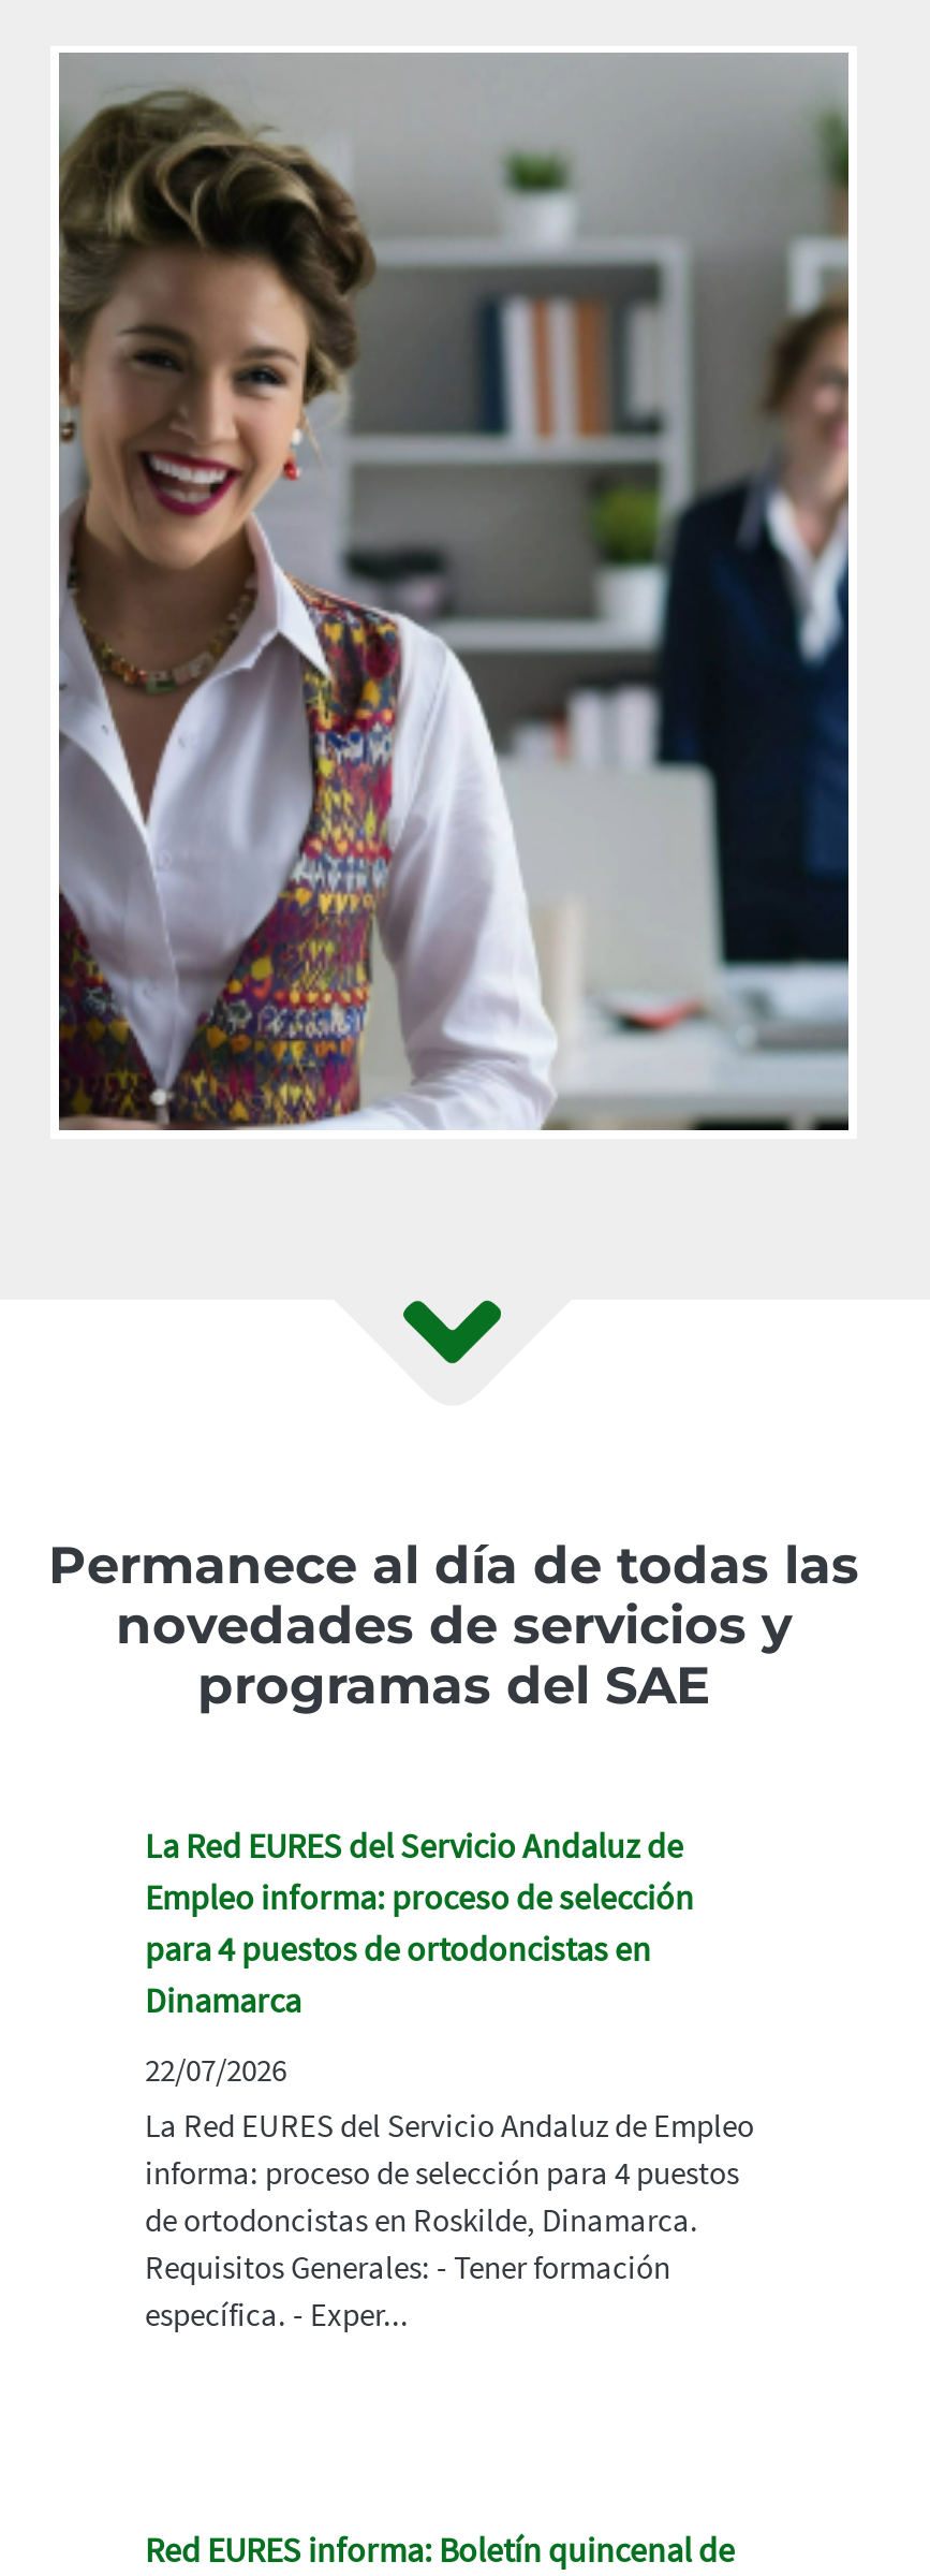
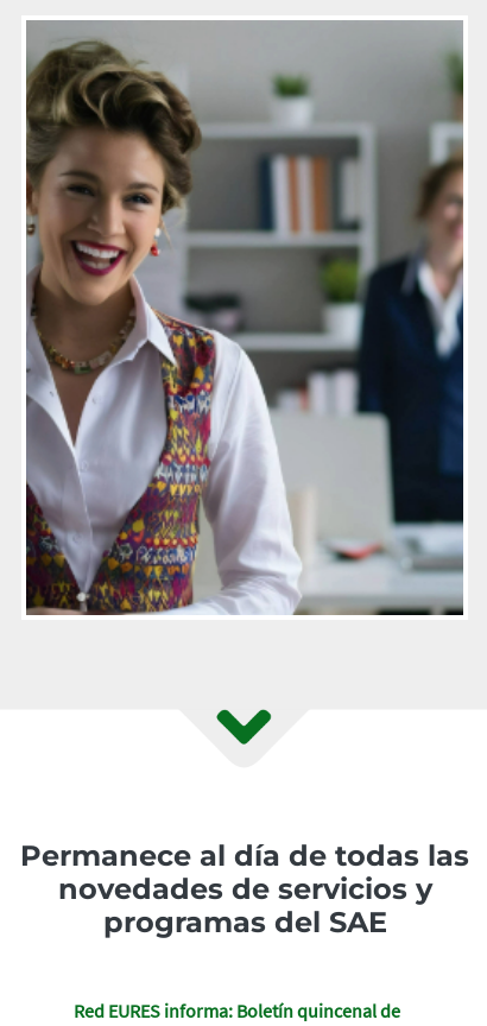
[145,1823,754,2334] La Red EURES del Servicio Andaluz de | Empleo informa: proceso de selección | para 4 puestos de ortodoncistas en | Dinamarca | 22/07/2026 | La Red EURES del Servicio Andaluz de Empleo | informa: proceso de selección para 4 puestos | de ortodoncistas en Roskilde, Dinamarca. | Requisitos Generales: - Tener formación | específica. - Exper... -> none

